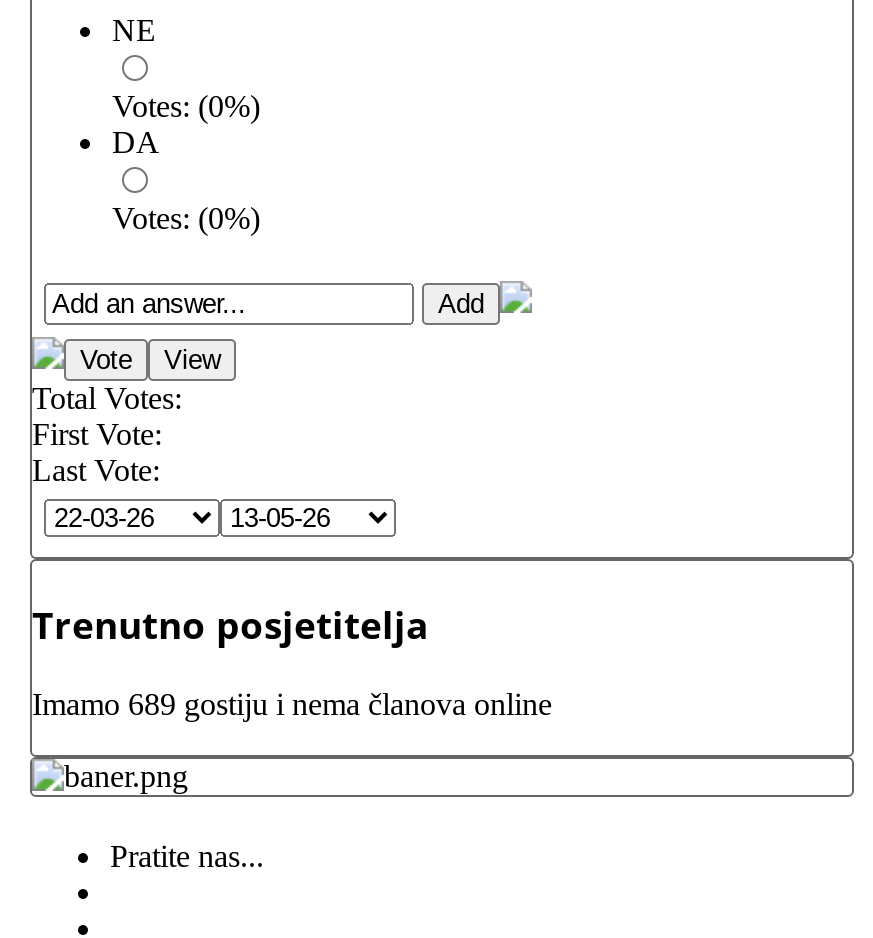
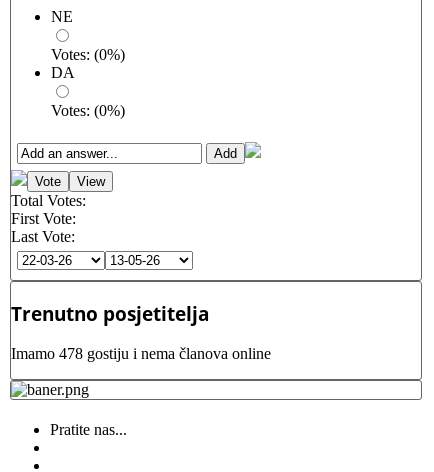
[32,687,552,721] Imamo 689 gostiju i nema članova online -> [11,345,271,362] Imamo 478 gostiju i nema članova online

